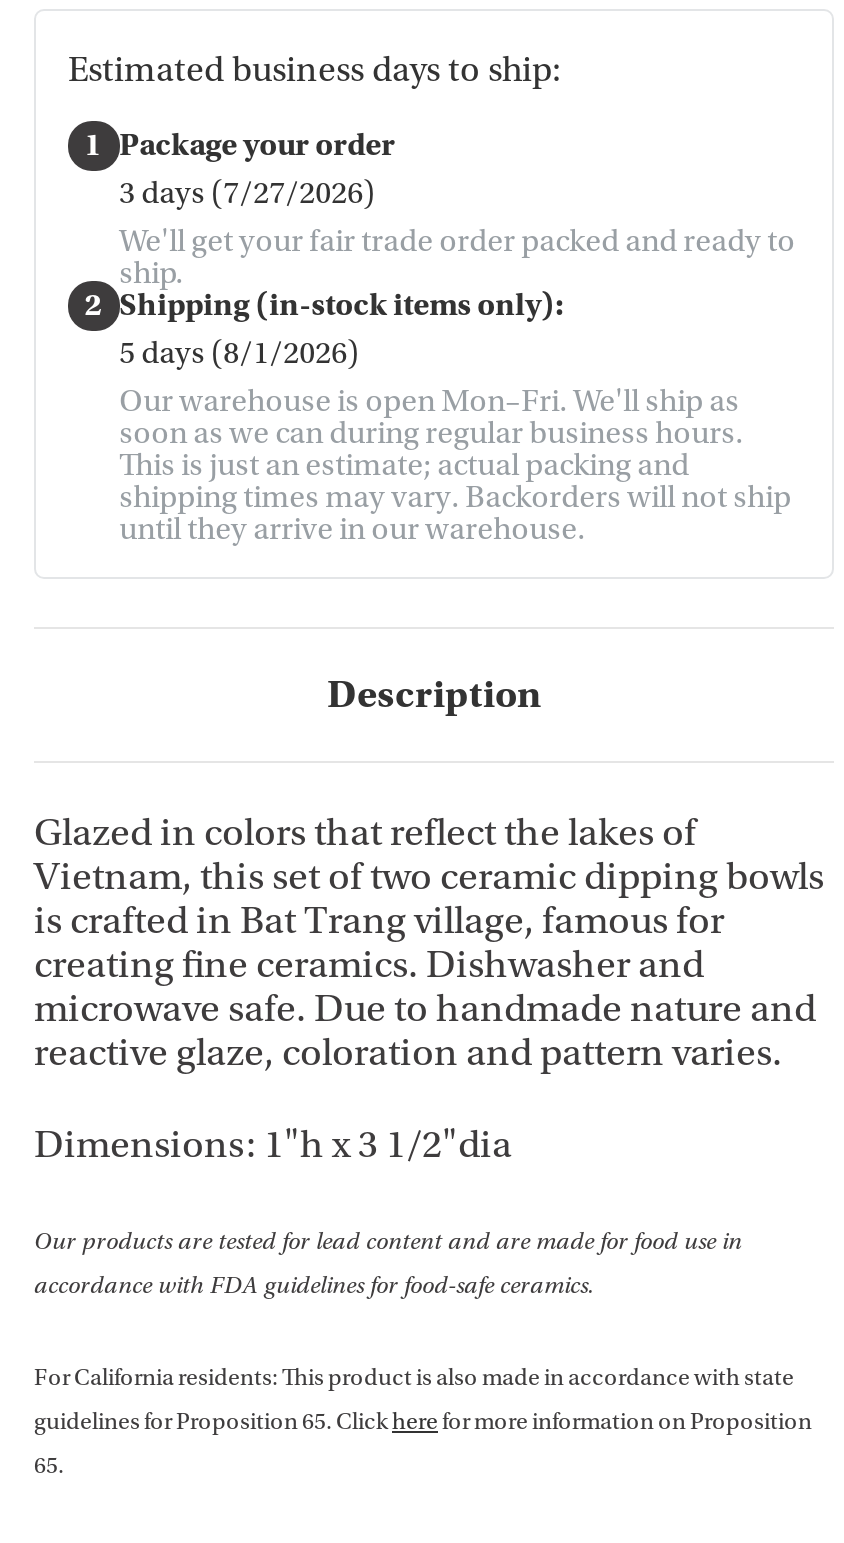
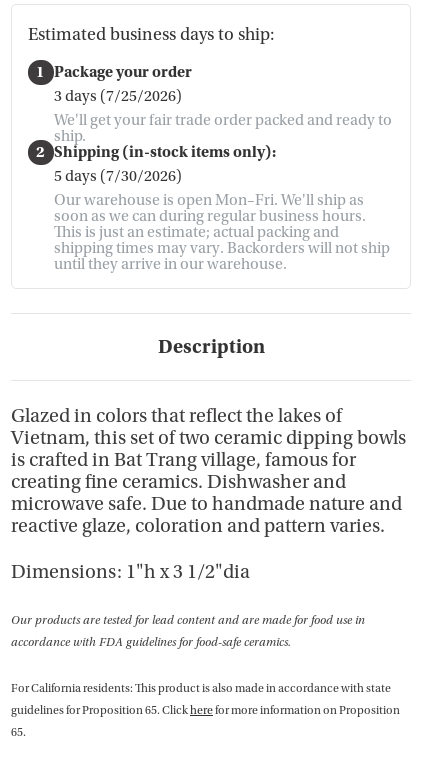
[119,176,375,212] 3 days (7/27/2026) -> [54,87,182,105] 3 days (7/25/2026)
[119,336,359,372] 5 days (8/1/2026) -> [54,167,182,185] 5 days (7/30/2026)

